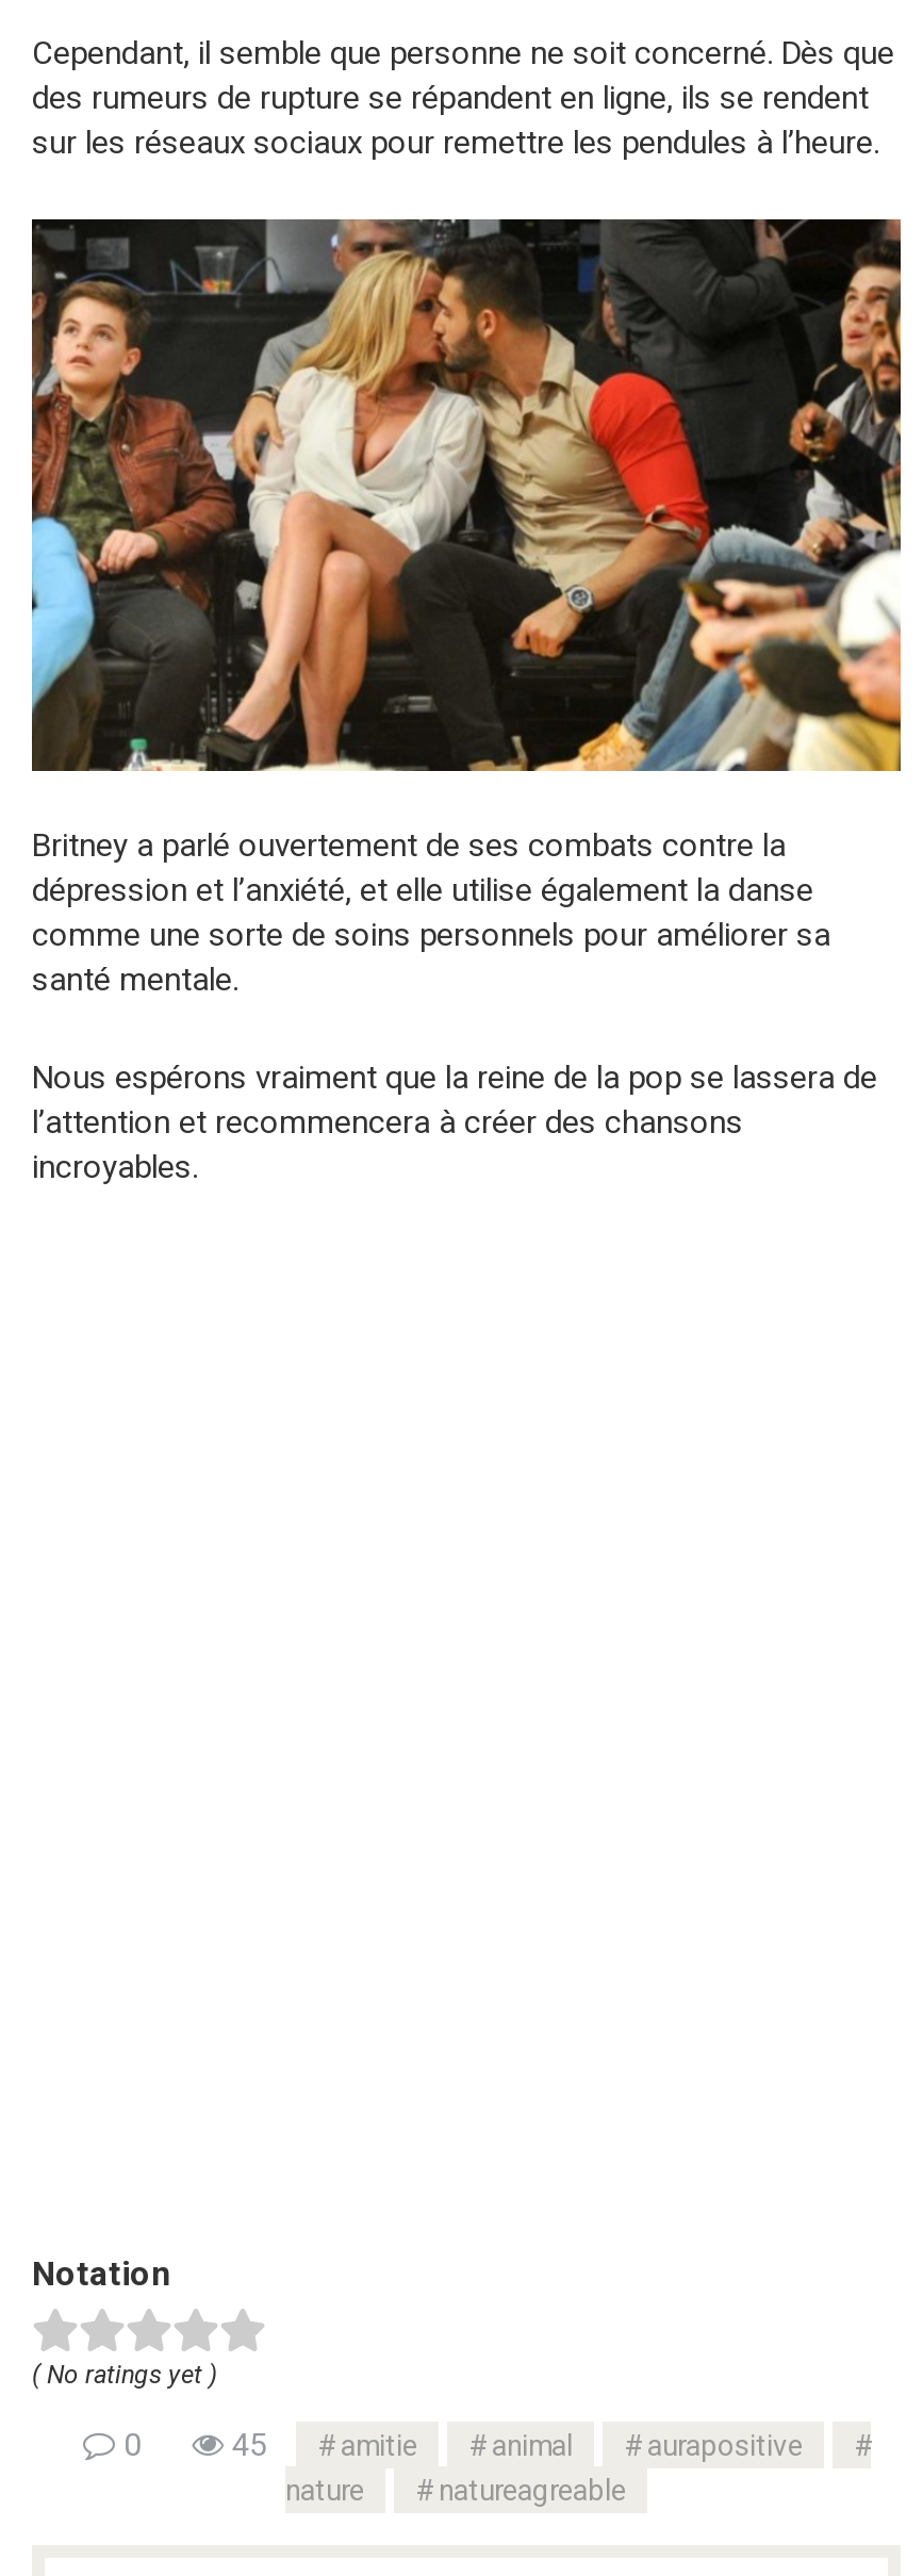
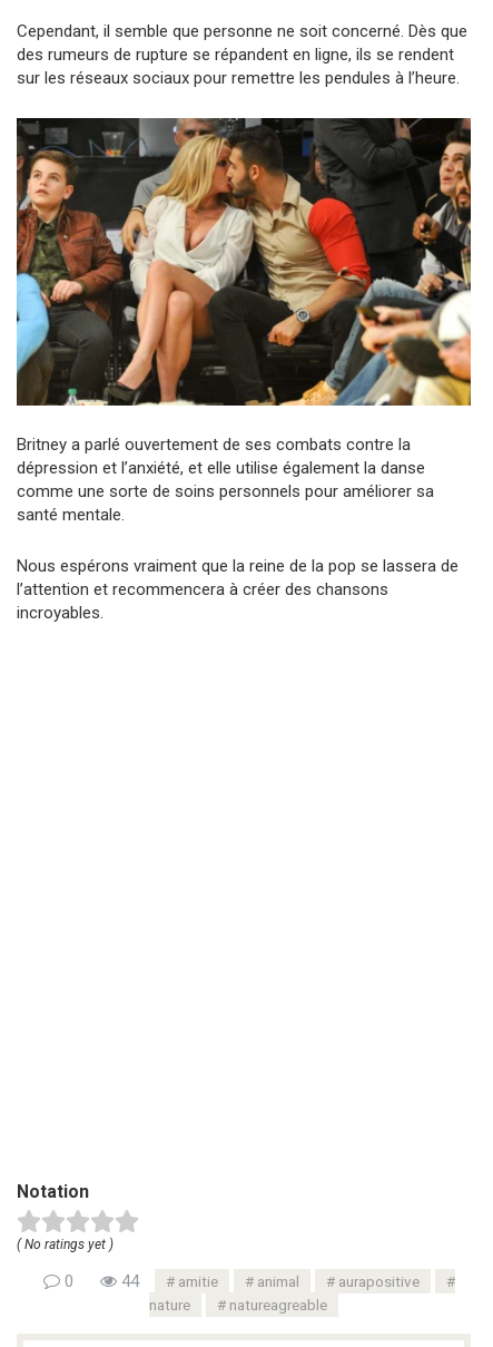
[224,2426,266,2464] 45 -> [117,1271,139,1292] 44

